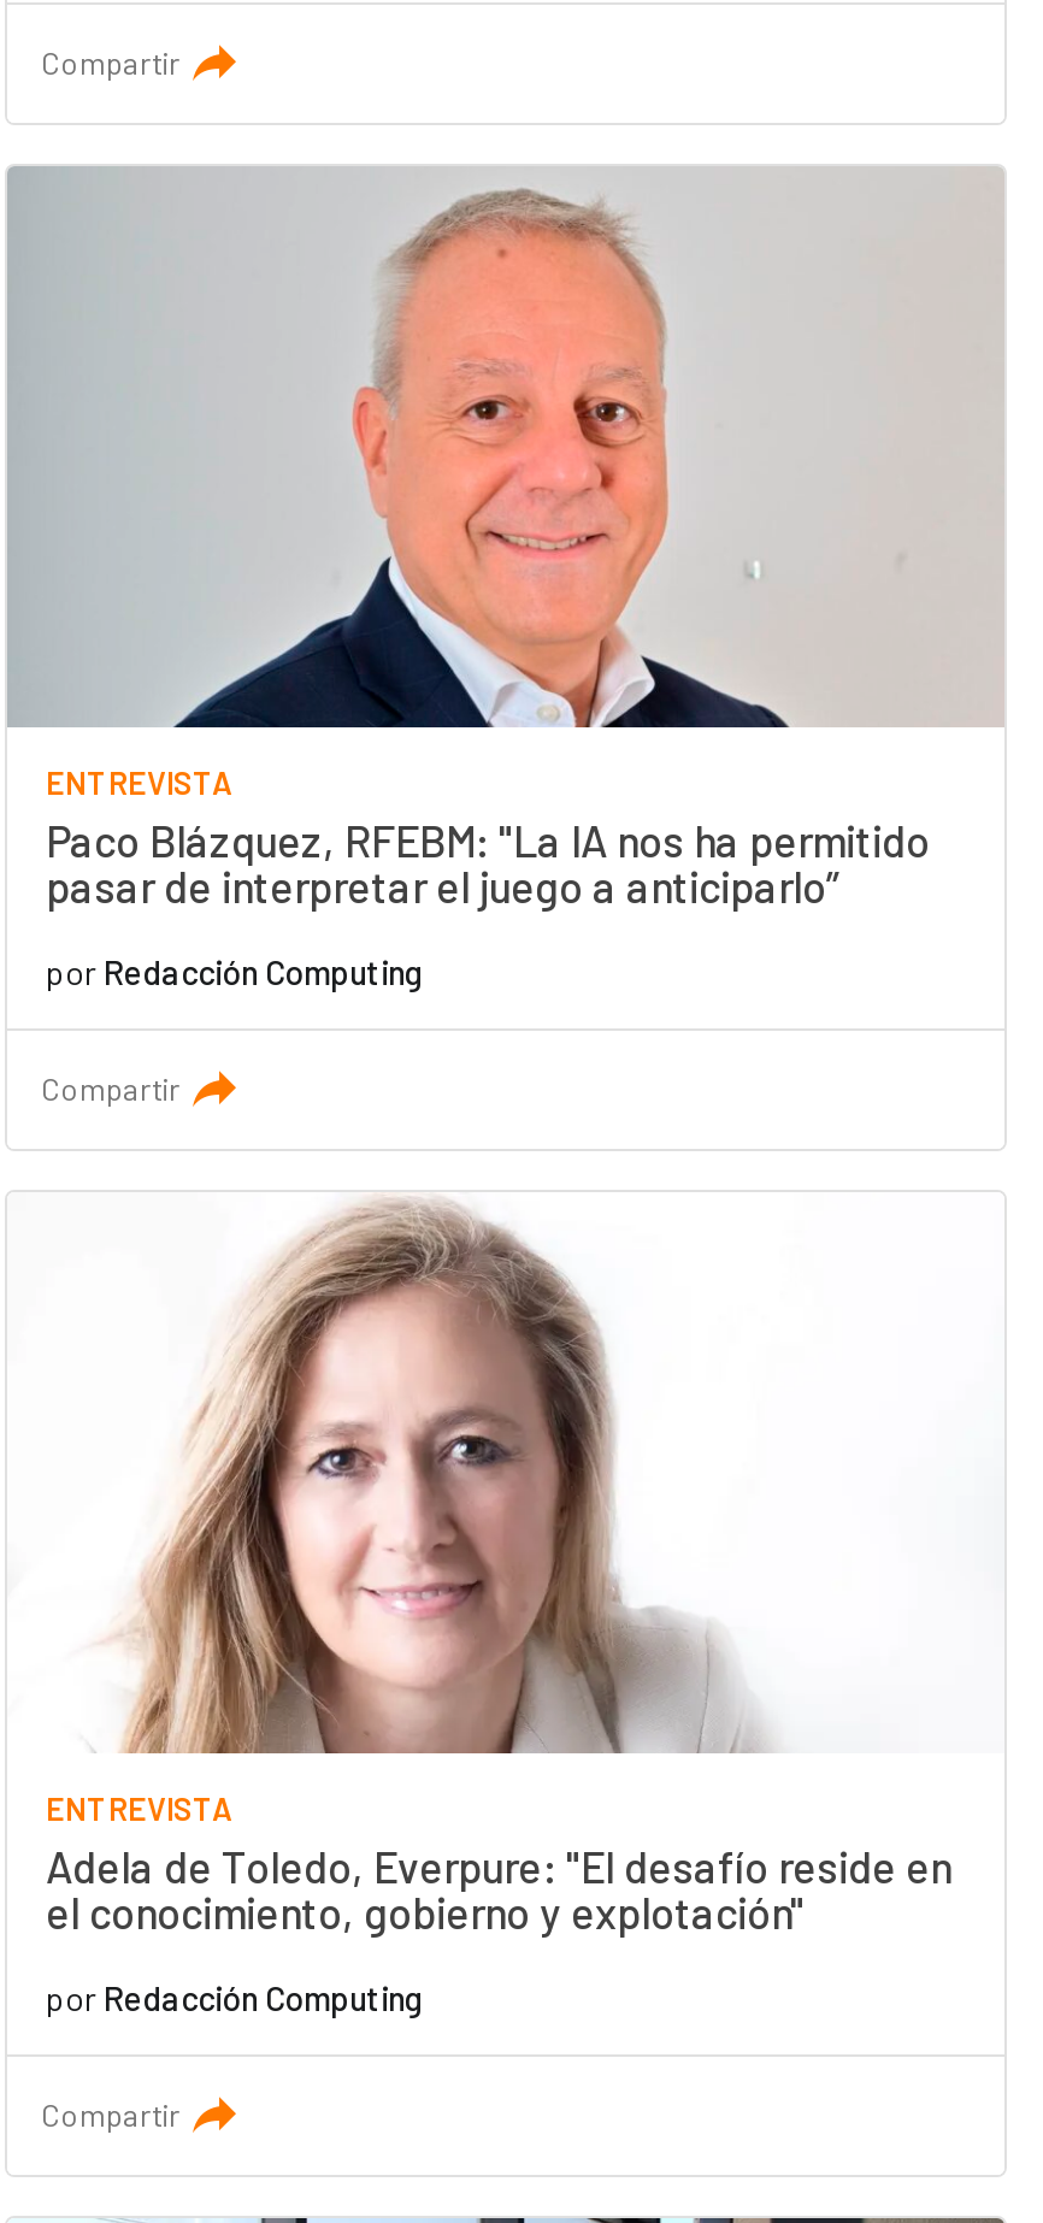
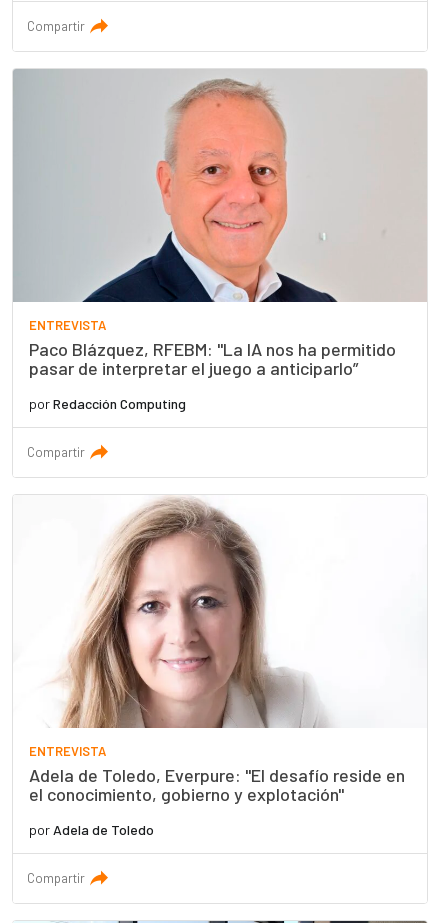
[46,1977,424,2018] por Redacción Computing -> [29,821,154,838] por Adela de Toledo

